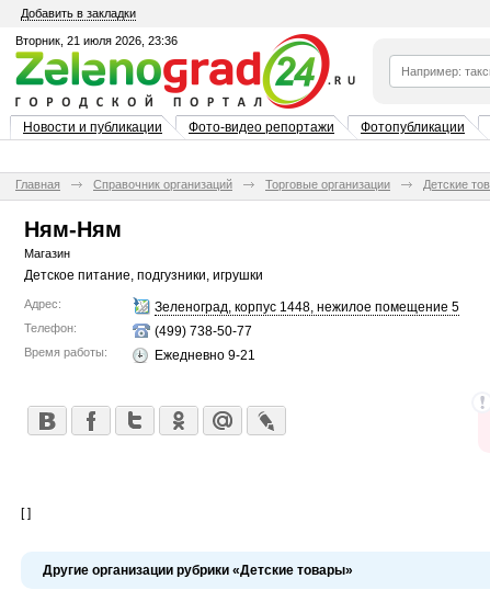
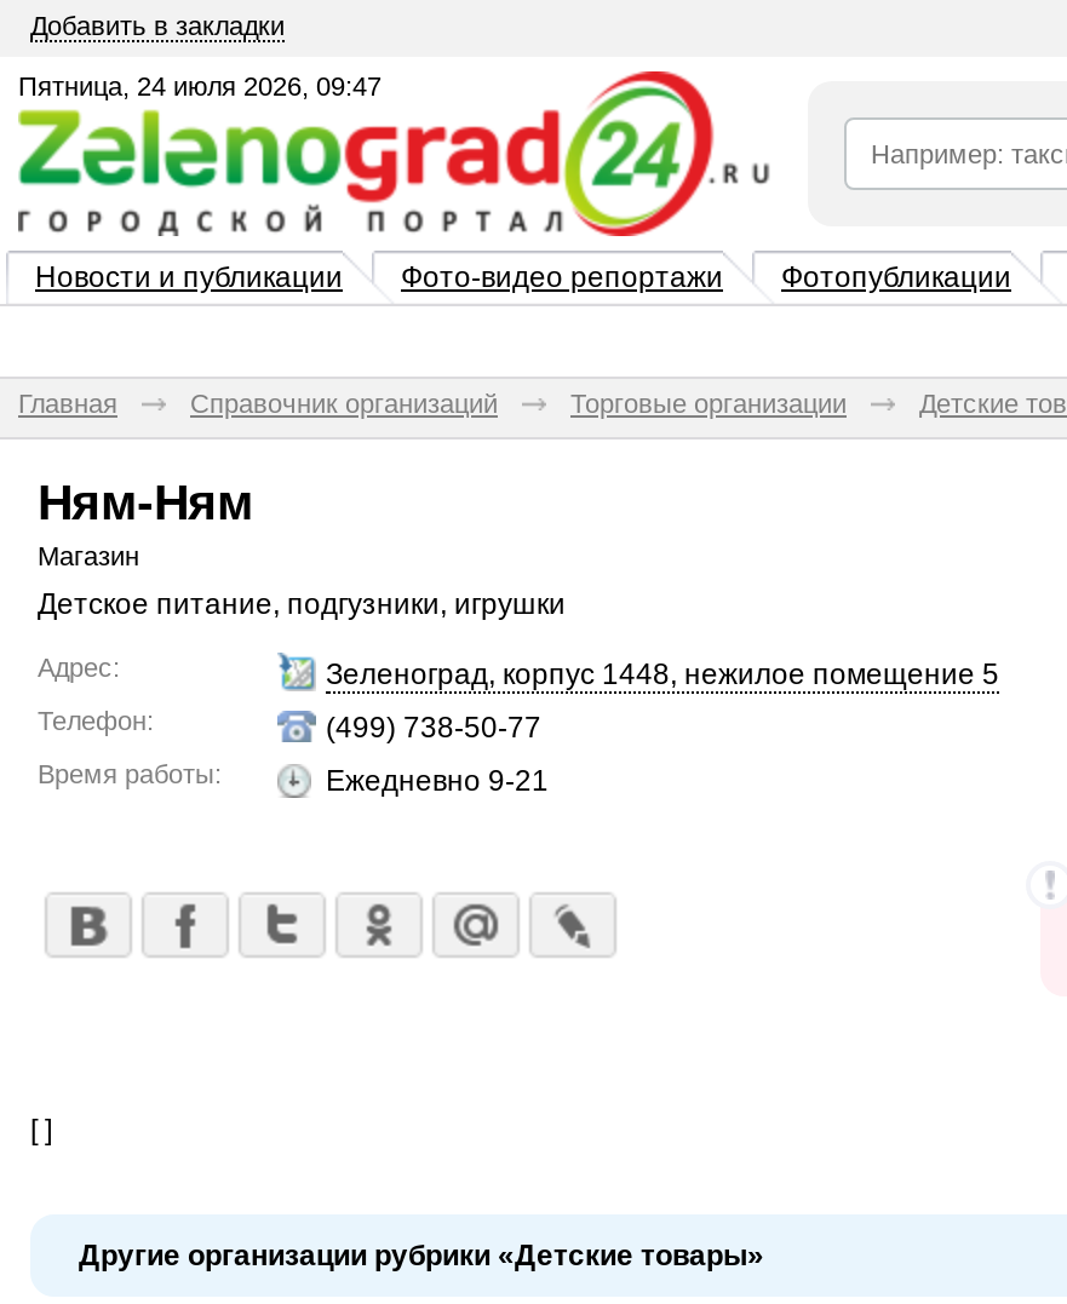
[15,34,178,47] Вторник, 21 июля 2026, 23:36 -> [18,71,382,100] Пятница, 24 июля 2026, 09:47

